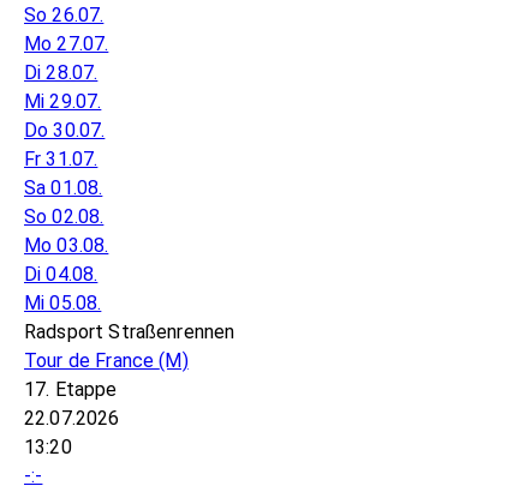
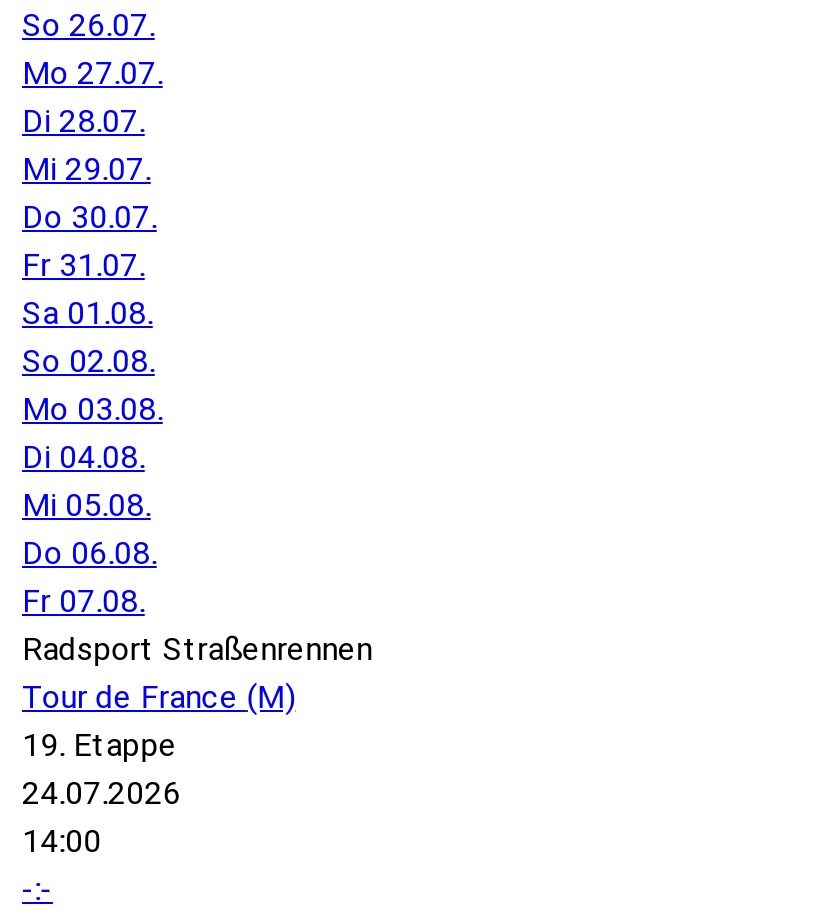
none -> [22,534,157,620] Do 06.08. | Fr 07.08.
[24,378,117,401] 17. Etappe -> [22,726,177,764] 19. Etappe
[24,407,120,430] 22.07.2026 -> [22,774,181,812] 24.07.2026
[24,436,72,458] 13:20 -> [22,822,102,860] 14:00

